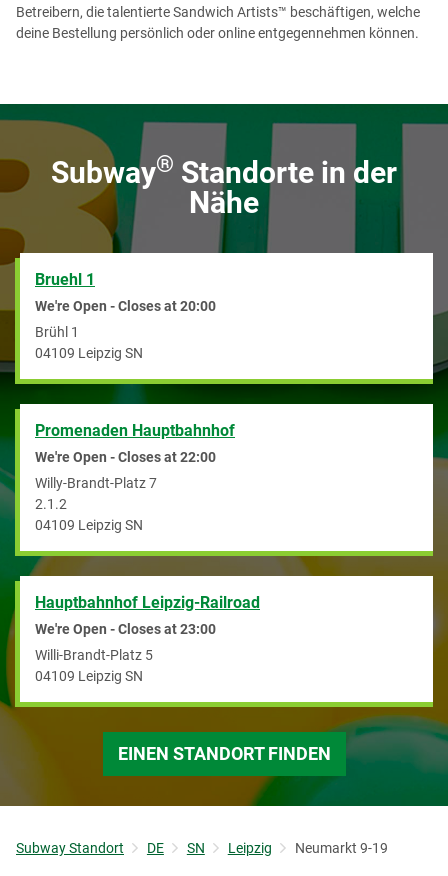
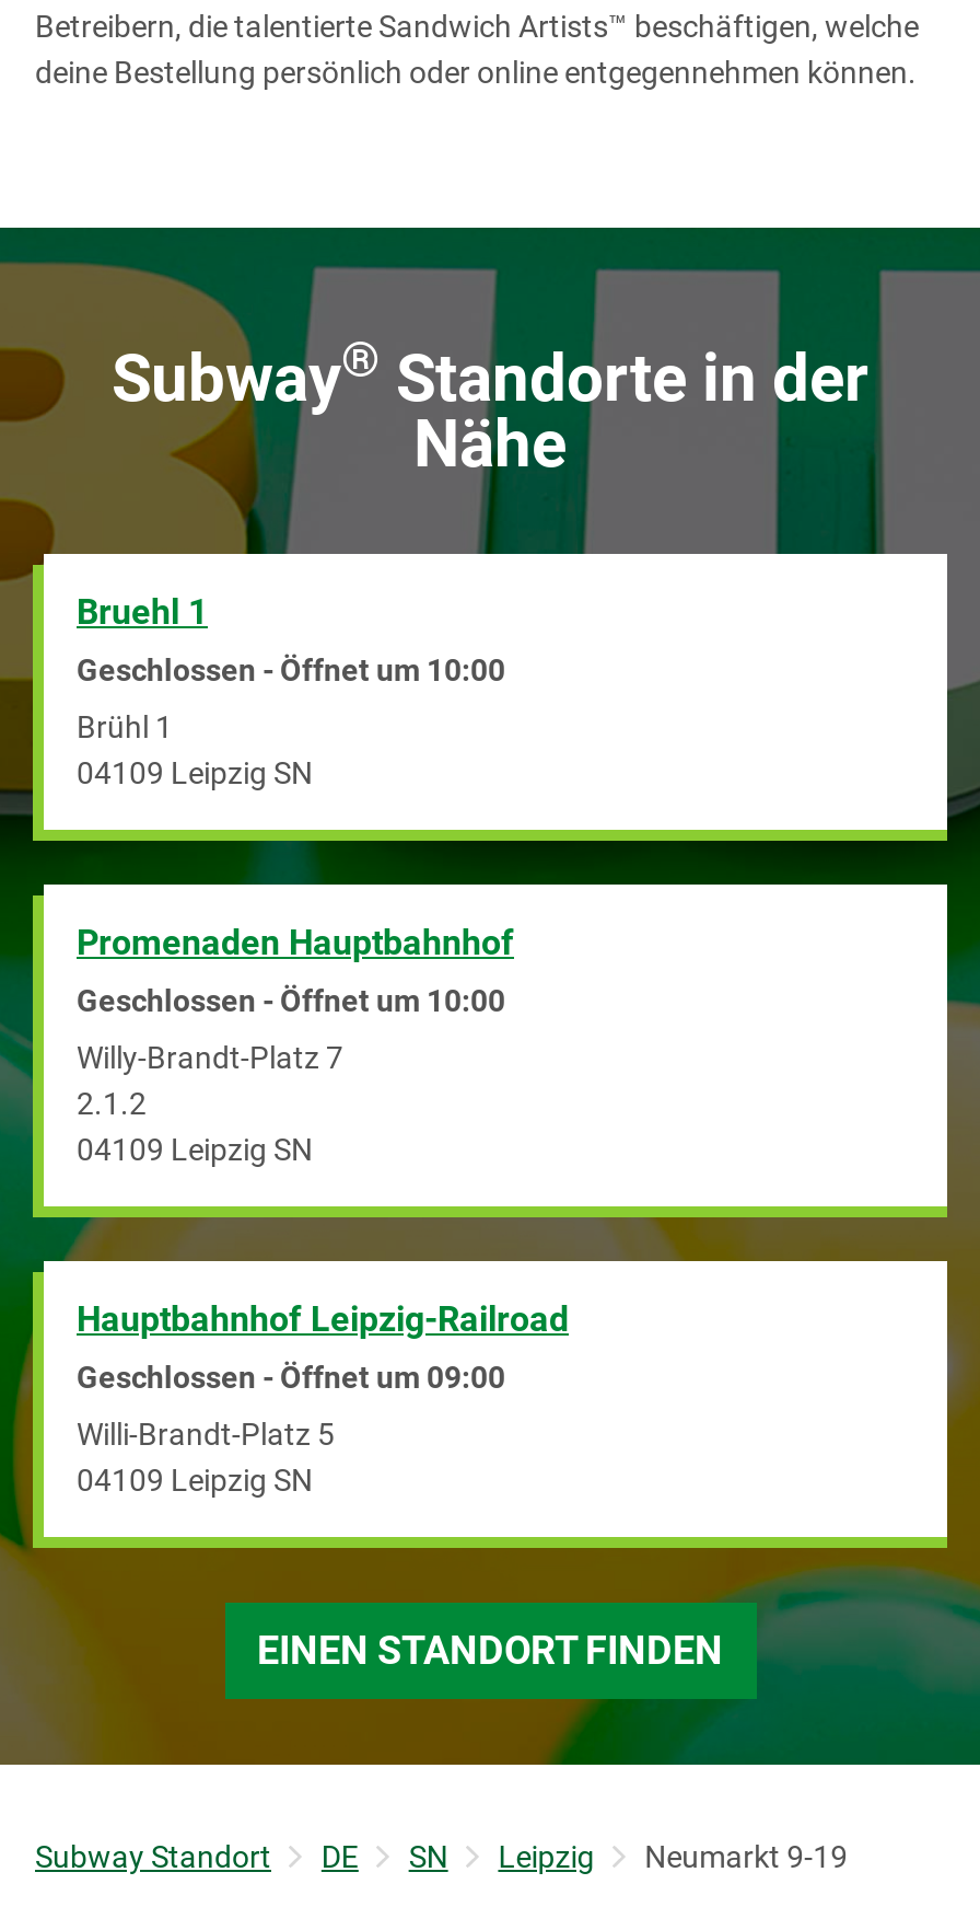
[35,298,216,314] We're Open - Closes at 20:00 -> [77,652,505,687] Geschlossen - Öffnet um 10:00
[35,449,216,465] We're Open - Closes at 22:00 -> [77,983,505,1018] Geschlossen - Öffnet um 10:00
[35,621,216,637] We're Open - Closes at 23:00 -> [77,1360,505,1395] Geschlossen - Öffnet um 09:00

